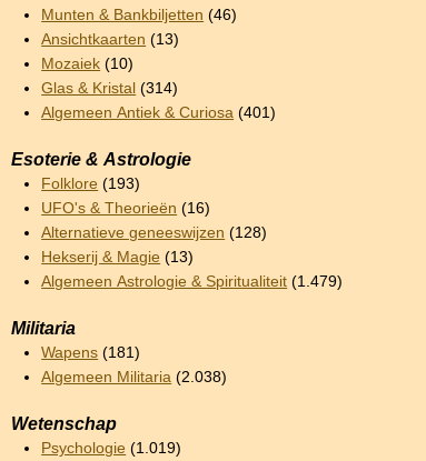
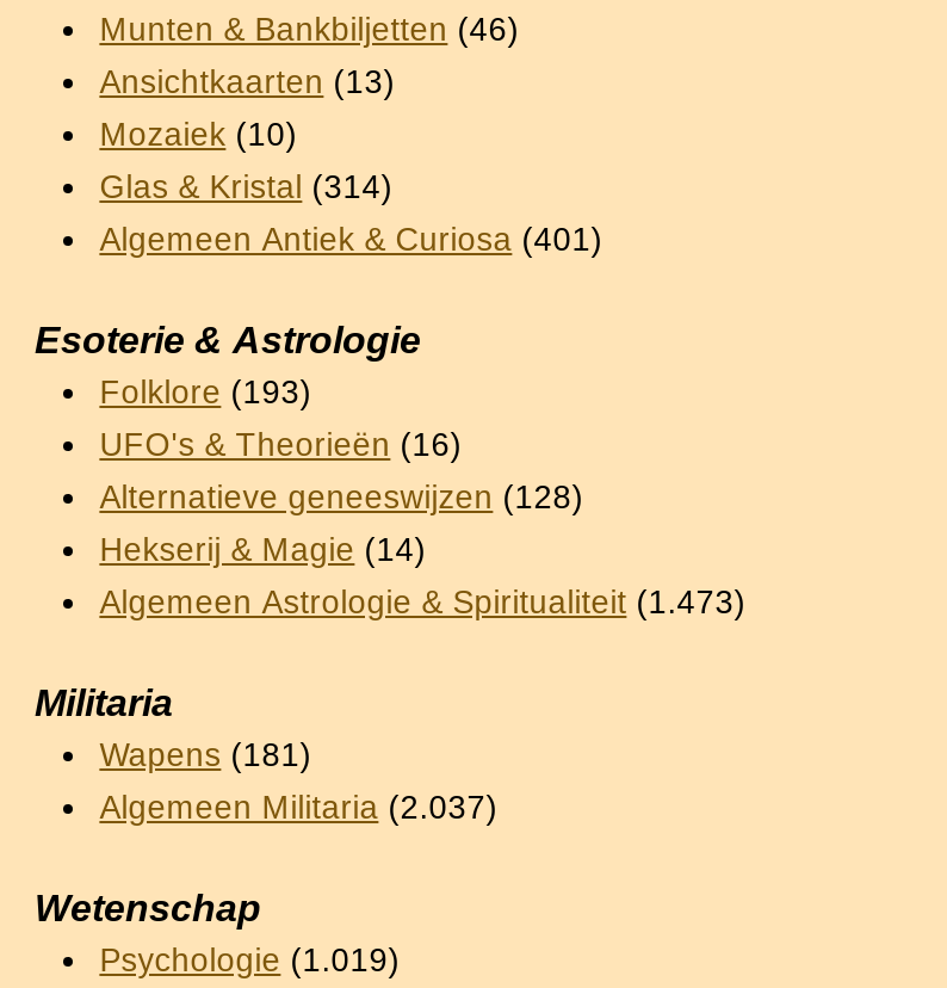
[41,248,194,265] Hekserij & Magie (13) -> [99,531,426,567] Hekserij & Magie (14)
[41,273,343,290] Algemeen Astrologie & Spiritualiteit (1.479) -> [99,584,746,620] Algemeen Astrologie & Spiritualiteit (1.473)
[41,368,227,385] Algemeen Militaria (2.038) -> [99,789,498,825] Algemeen Militaria (2.037)

